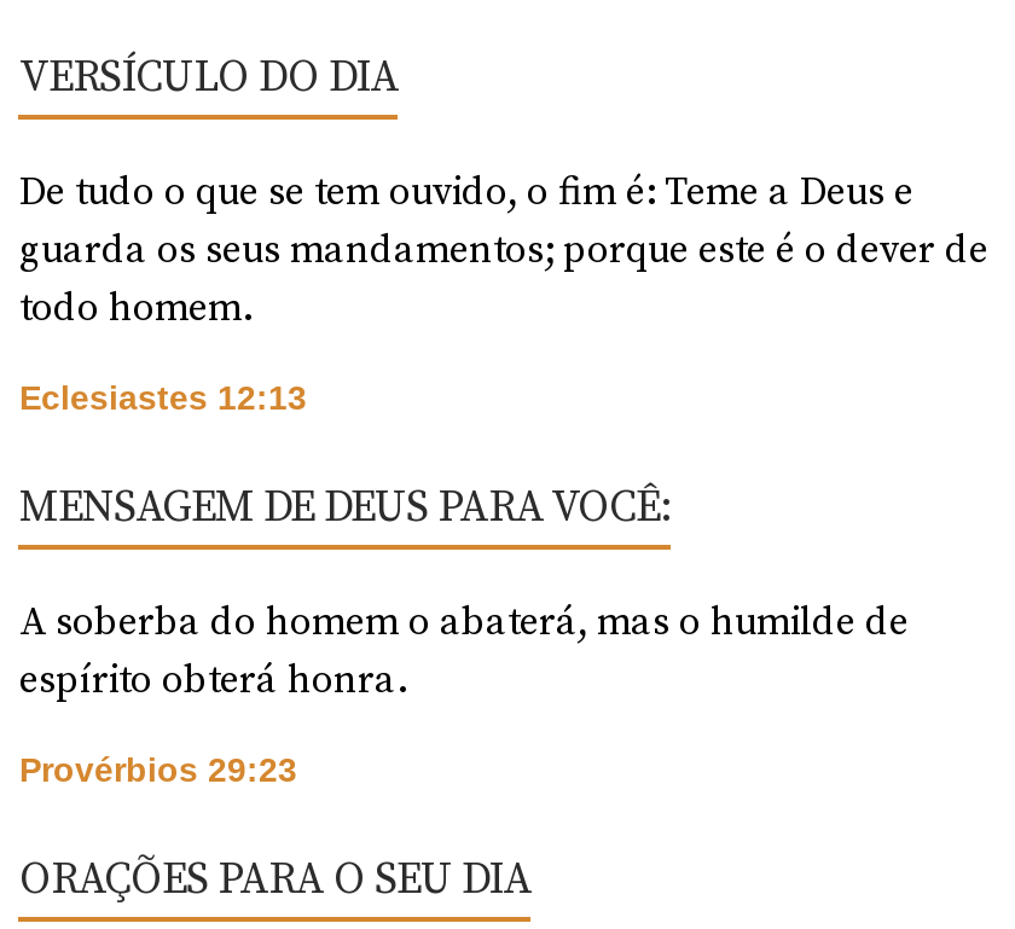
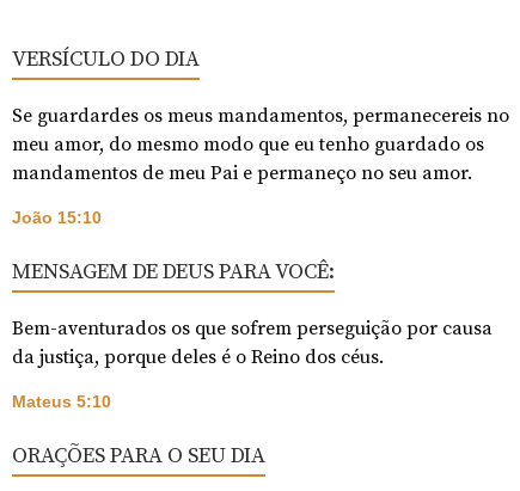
[19,168,988,332] De tudo o que se tem ouvido, o fim é: Teme a Deus e | guarda os seus mandamentos; porque este é o dever de | todo homem. -> [12,104,510,185] Se guardardes os meus mandamentos, permanecereis no | meu amor, do mesmo modo que eu tenho guardado os | mandamentos de meu Pai e permaneço no seu amor.
[19,378,307,417] Eclesiastes 12:13 -> [12,208,102,227] João 15:10
[19,598,908,704] A soberba do homem o abaterá, mas o humilde de | espírito obterá honra. -> [12,317,493,369] Bem-aventurados os que sofrem perseguição por causa | da justiça, porque deles é o Reino dos céus.
[19,750,297,789] Provérbios 29:23 -> [12,392,112,411] Mateus 5:10

